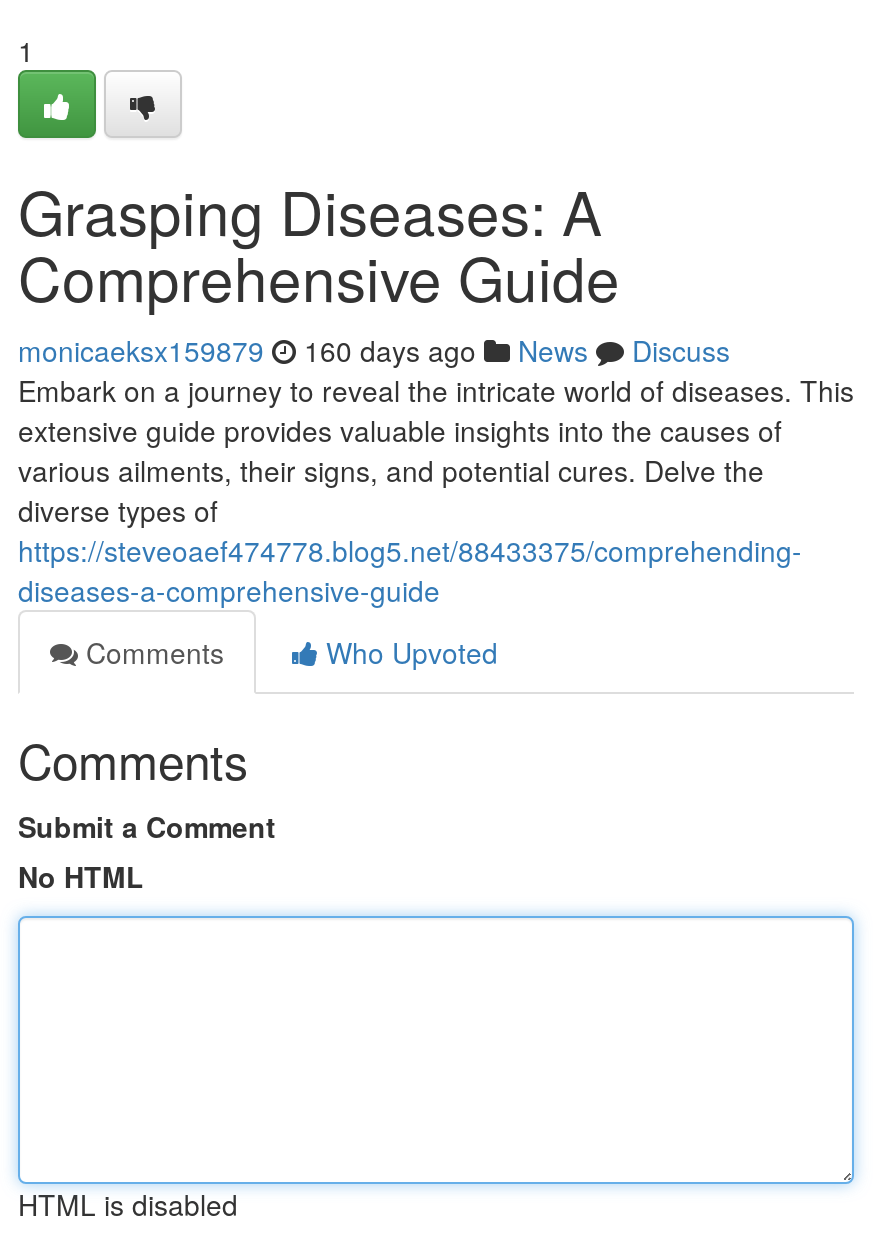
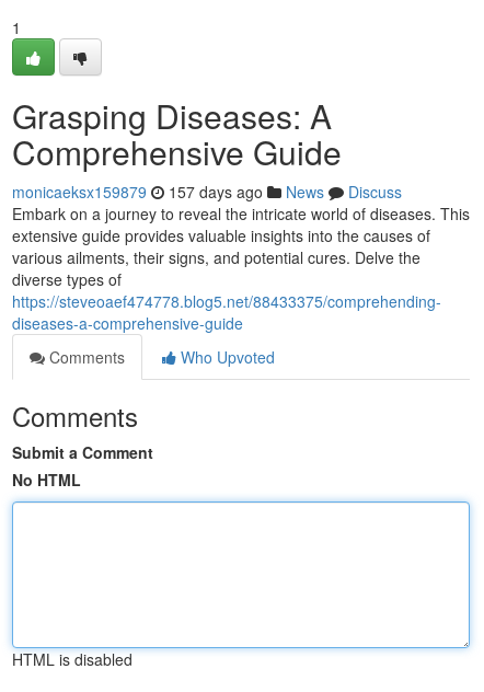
[18,330,730,370] monicaeksx159879 160 days ago News Discuss -> [12,181,402,203] monicaeksx159879 157 days ago News Discuss

